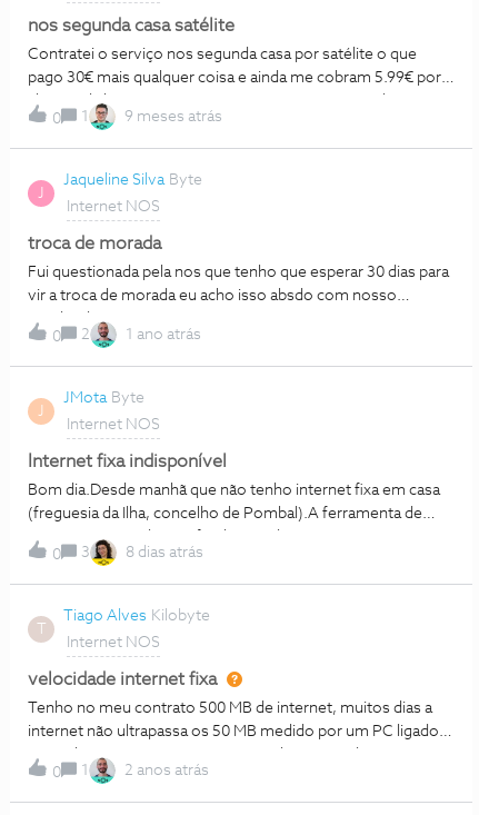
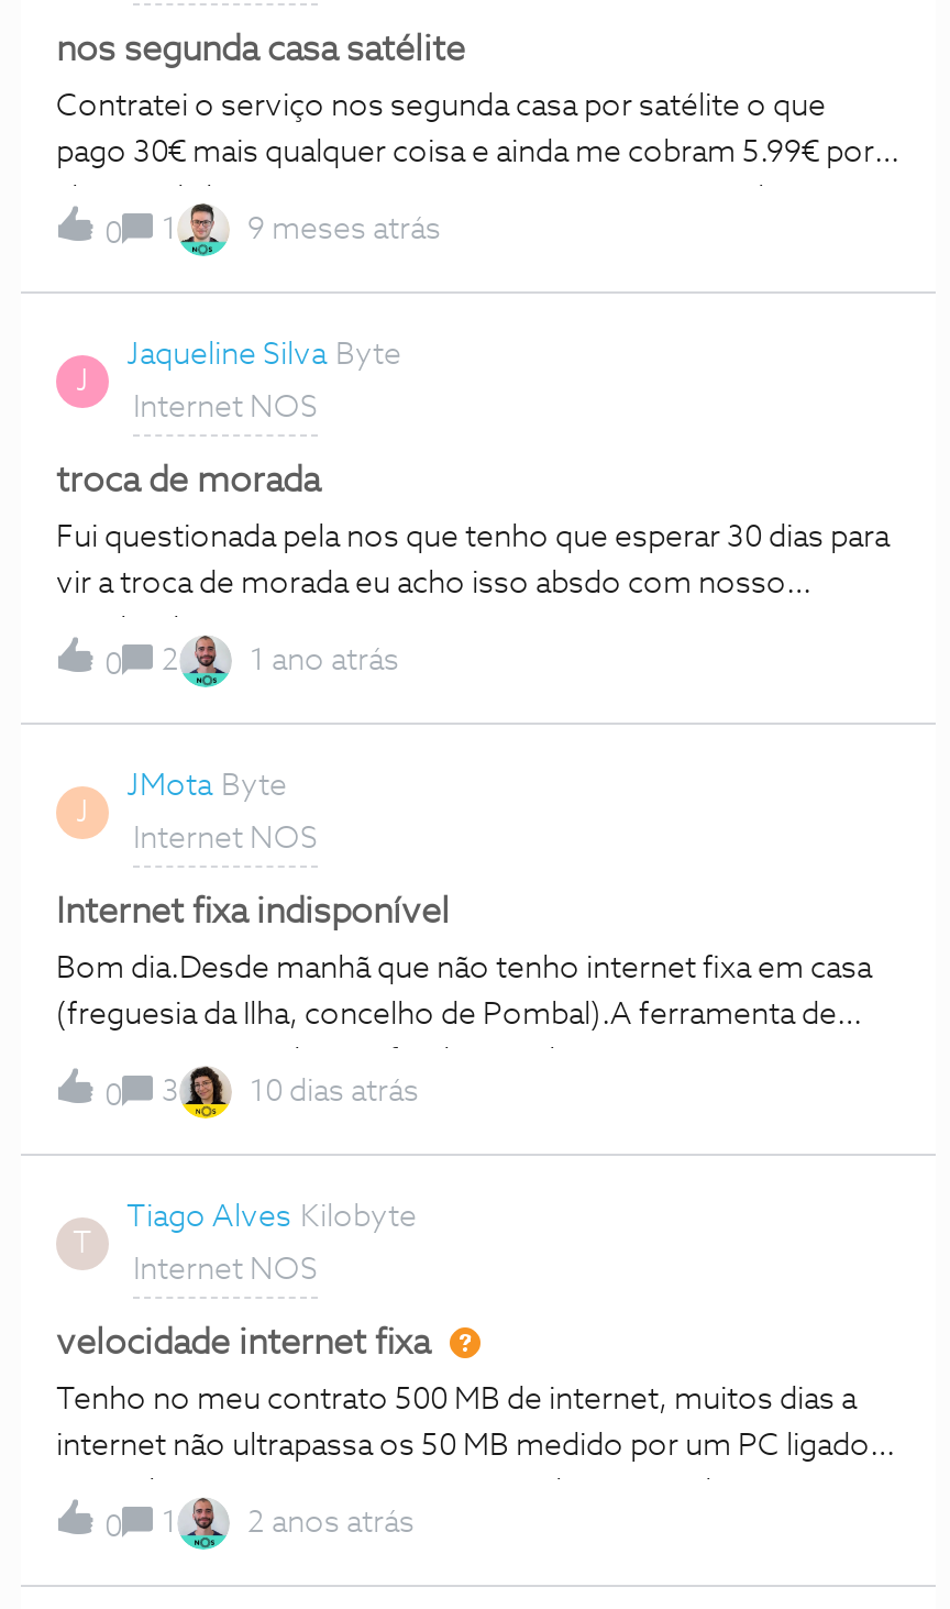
[126,544,203,560] 8 dias atrás -> [250,1076,419,1107] 10 dias atrás

